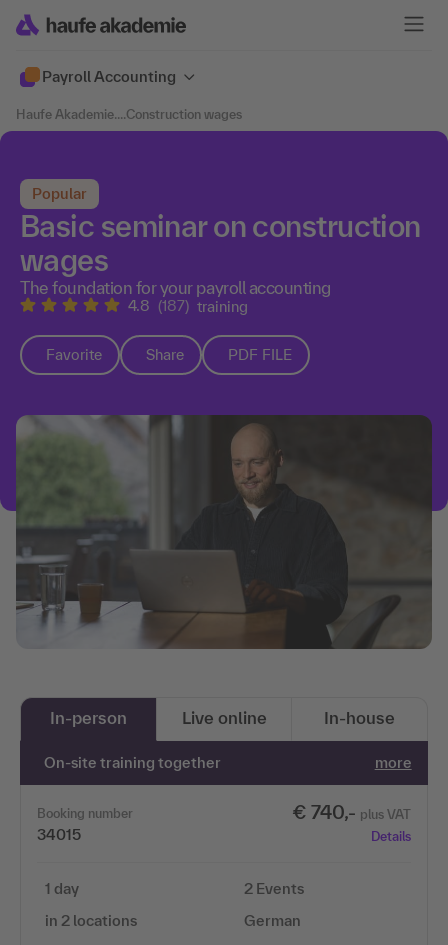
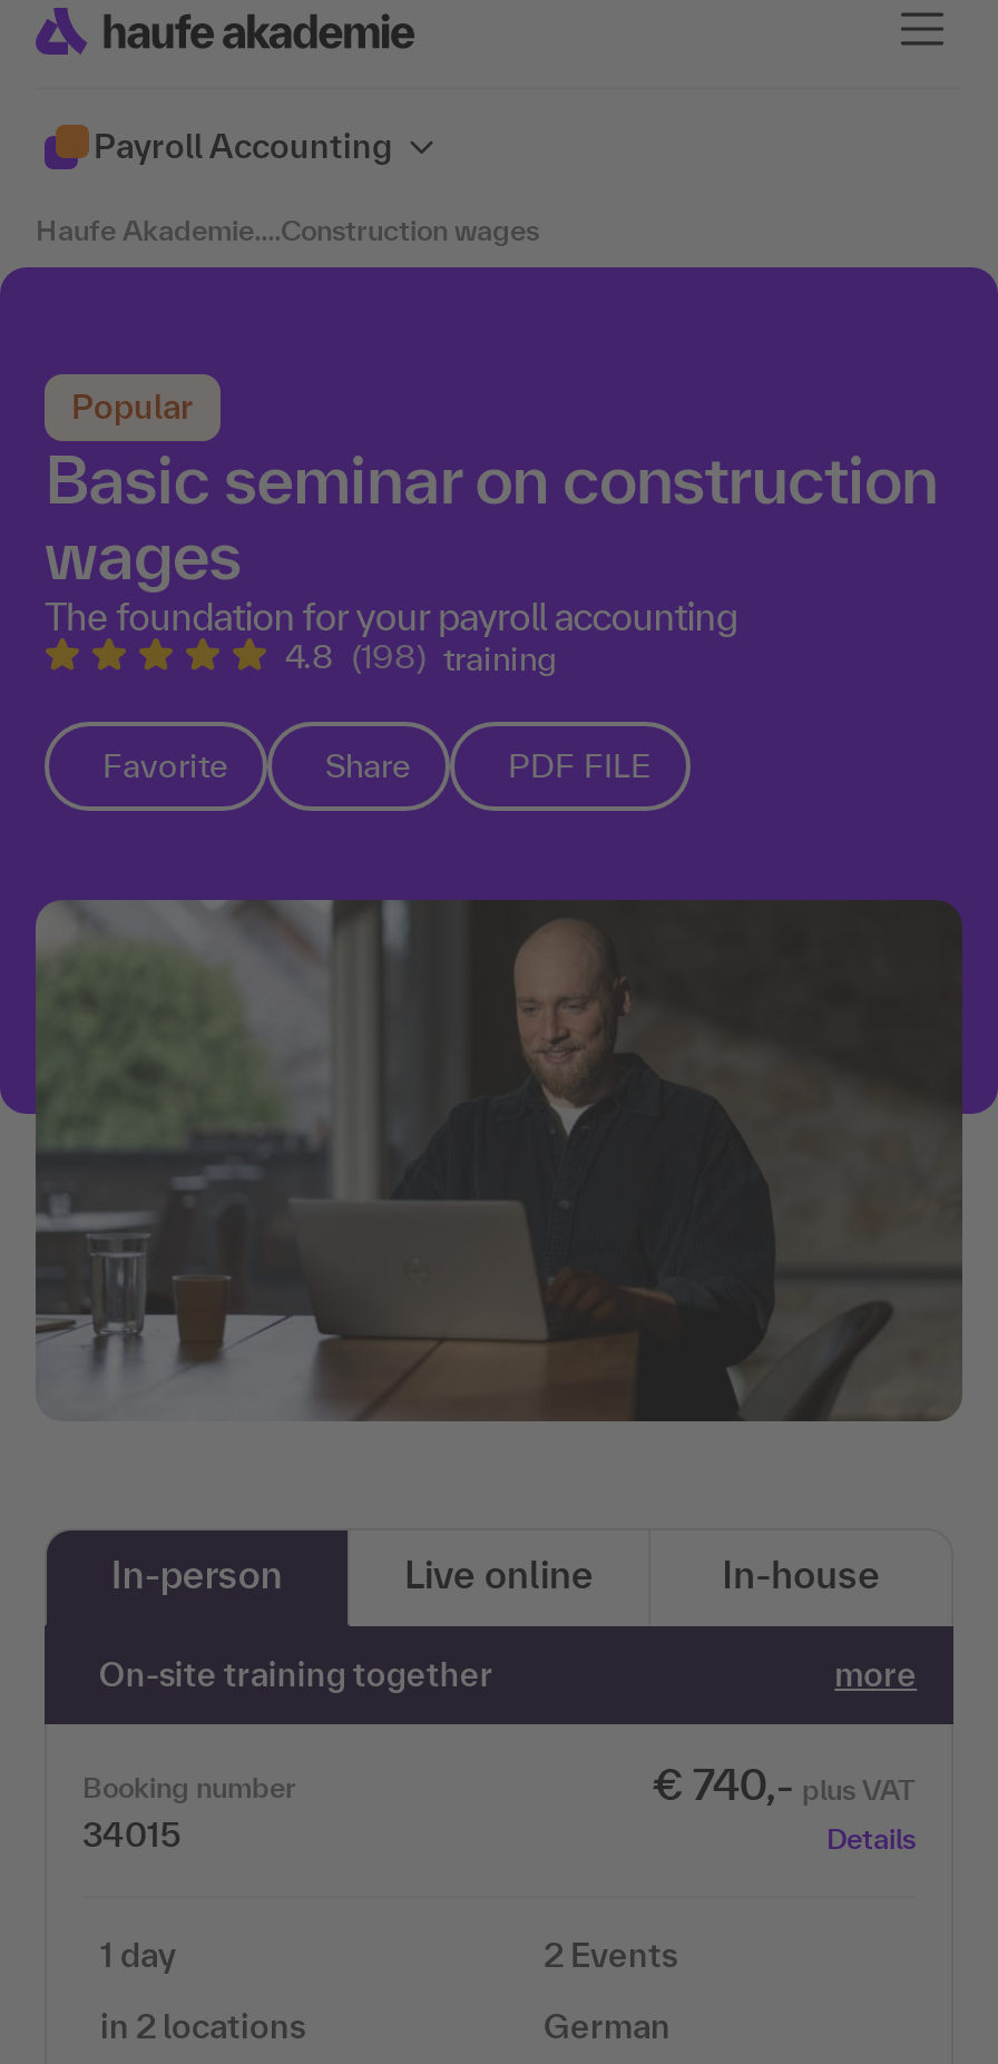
[128,297,248,315] 4.8 (187) training -> [285,636,557,677] 4.8 (198) training

